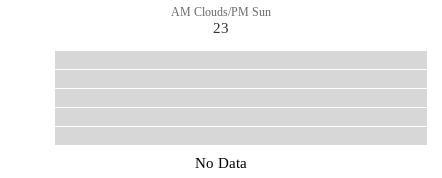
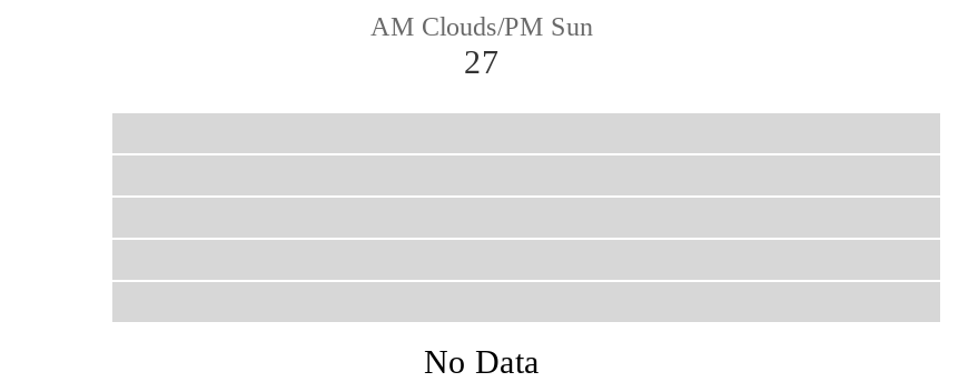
[213,20,229,36] 23 -> [464,44,500,79] 27

